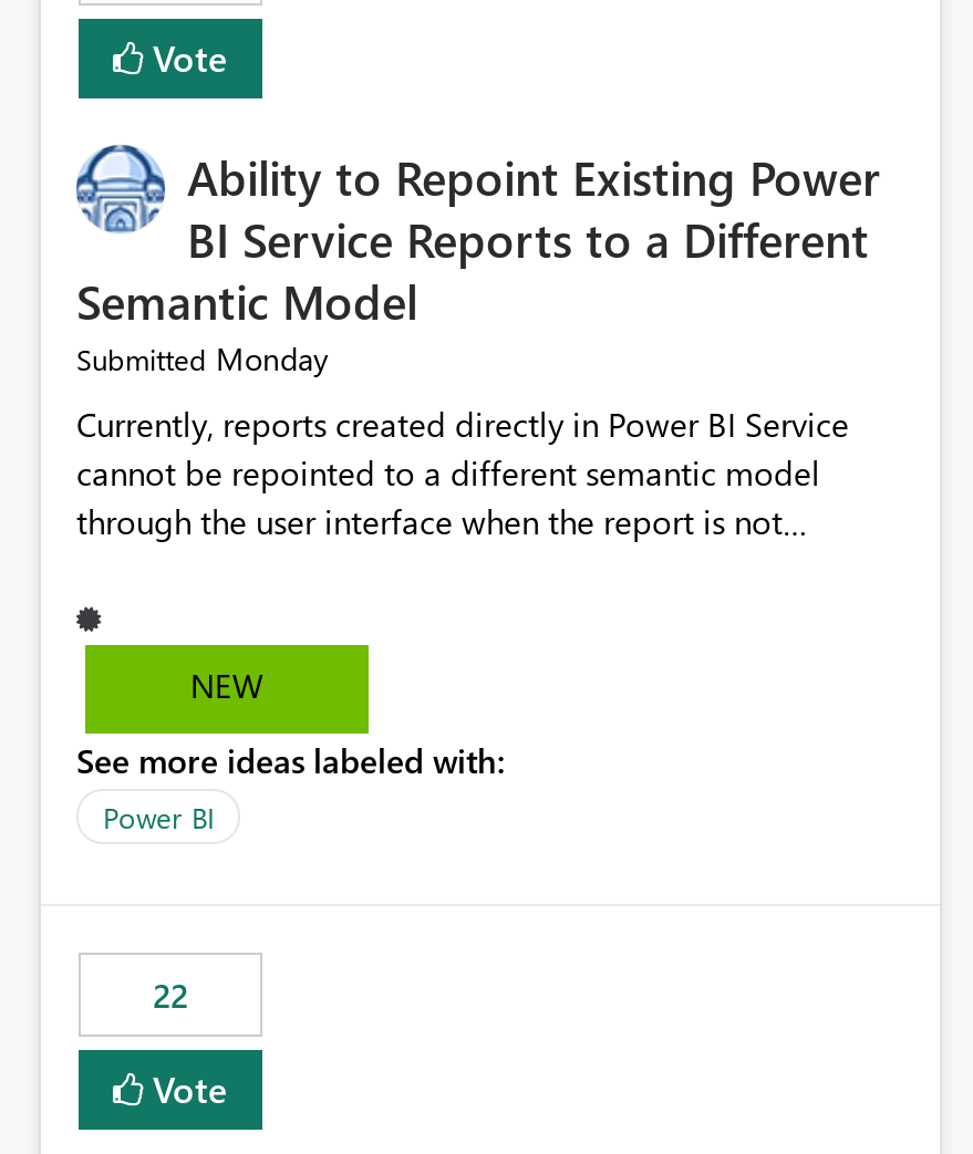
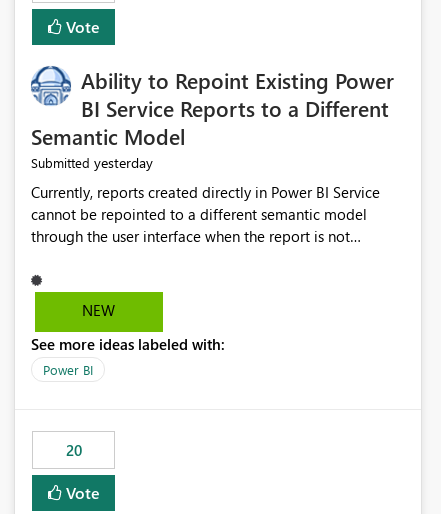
[76,338,329,380] Submitted Monday -> [31,153,153,172] Submitted yesterday
[153,973,188,1018] 22 -> [65,440,81,460] 20

